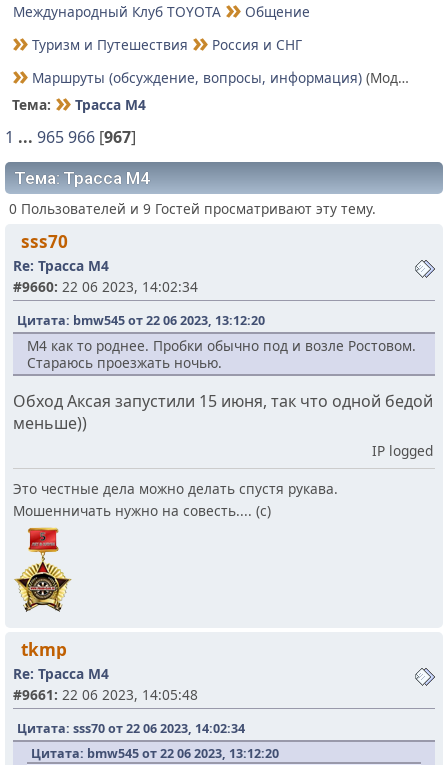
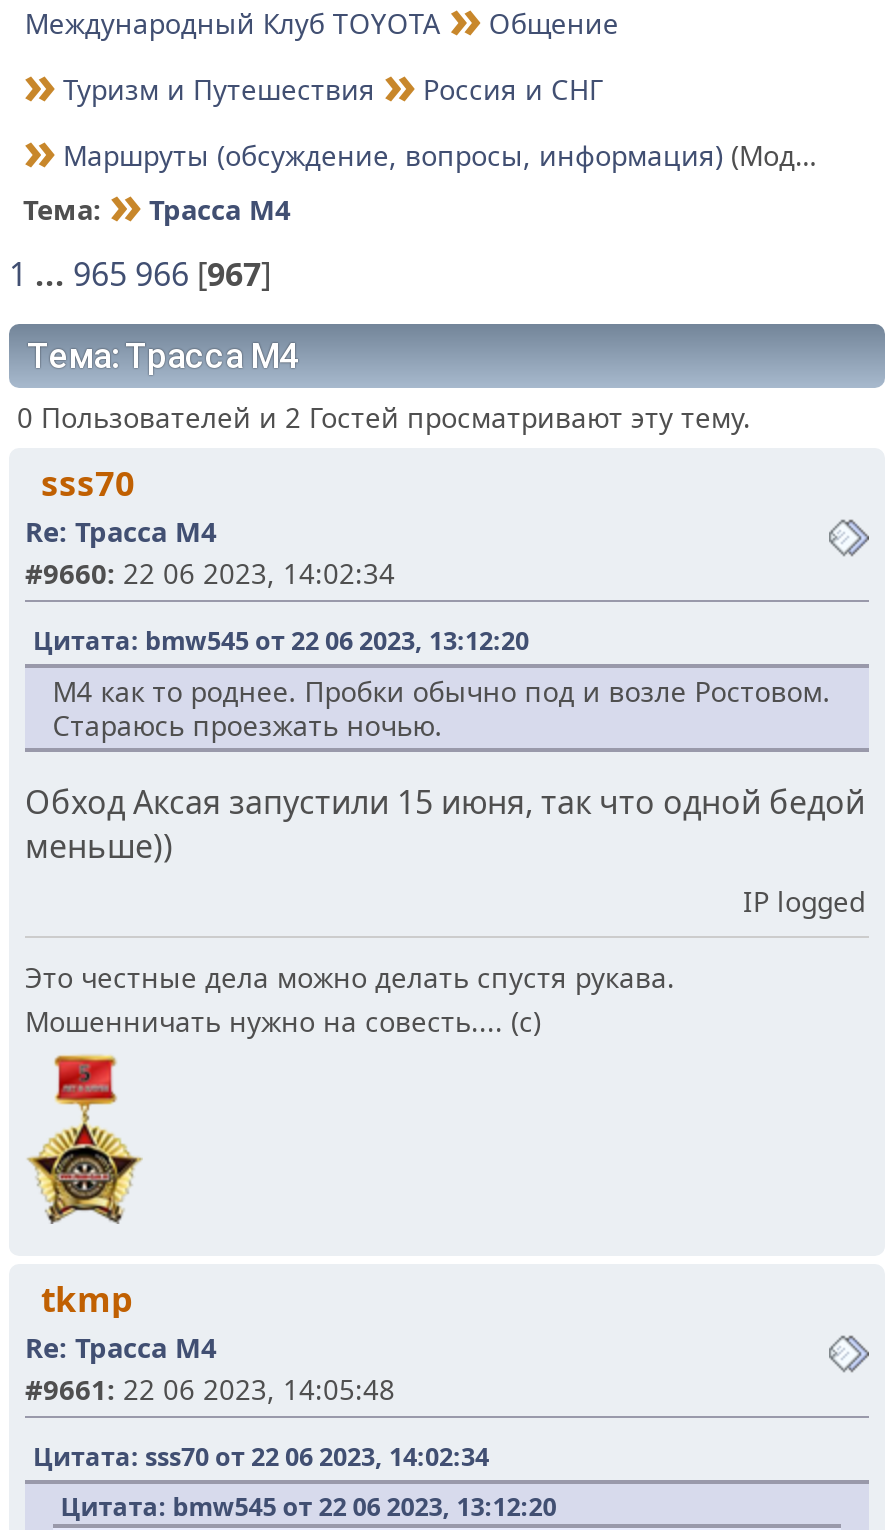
[9,199,376,218] 0 Пользователей и 9 Гостей просматривают эту тему. -> [17,398,751,436] 0 Пользователей и 2 Гостей просматривают эту тему.

